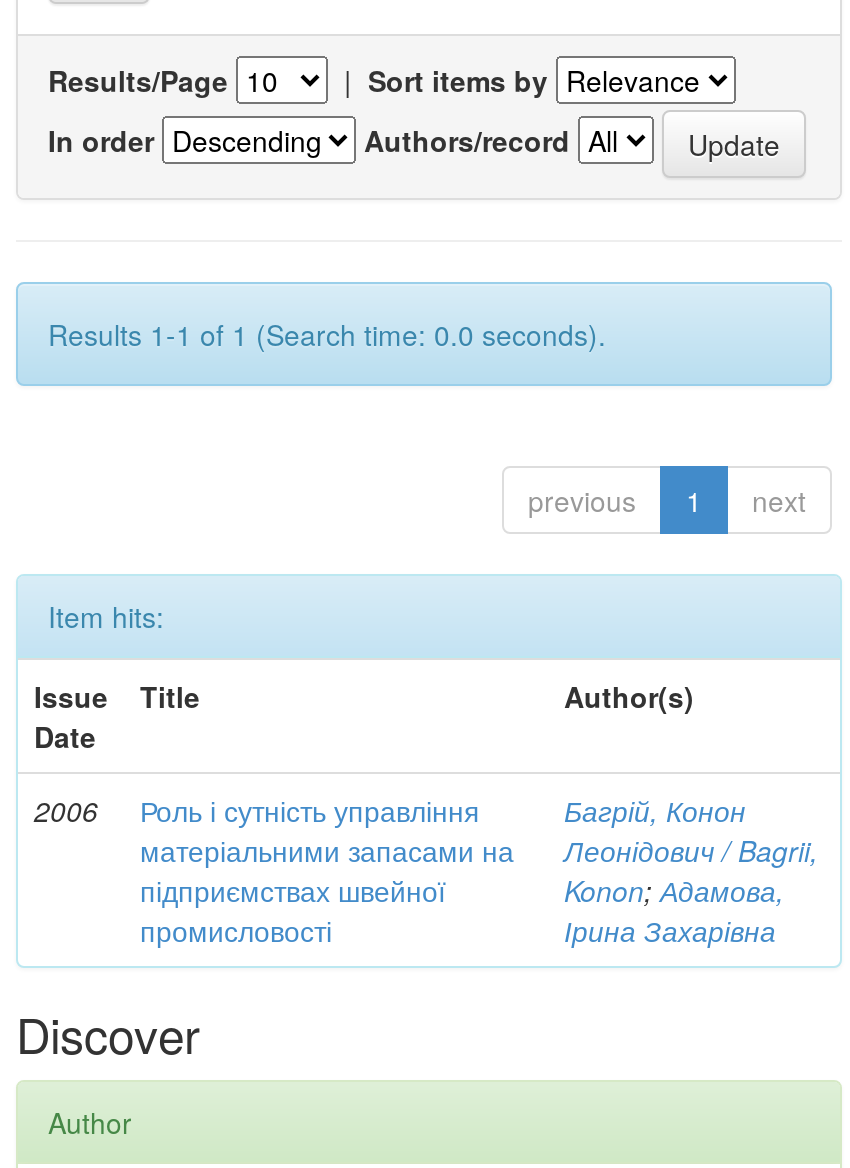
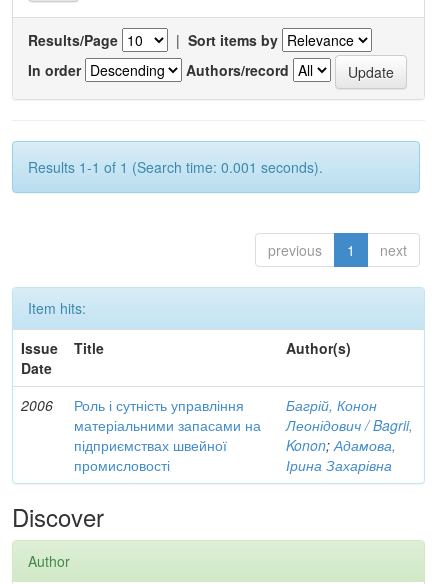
[48,314,606,354] Results 1-1 of 1 (Search time: 0.0 seconds). -> [28,157,323,177] Results 1-1 of 1 (Search time: 0.001 seconds).

